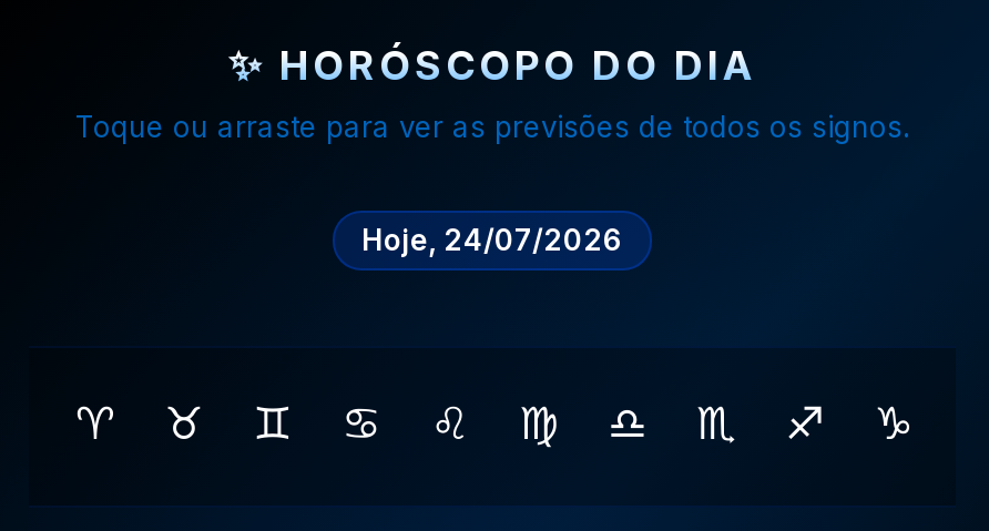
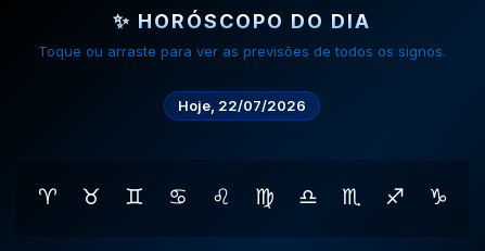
[361,220,623,256] Hoje, 24/07/2026 -> [178,97,306,115] Hoje, 22/07/2026

